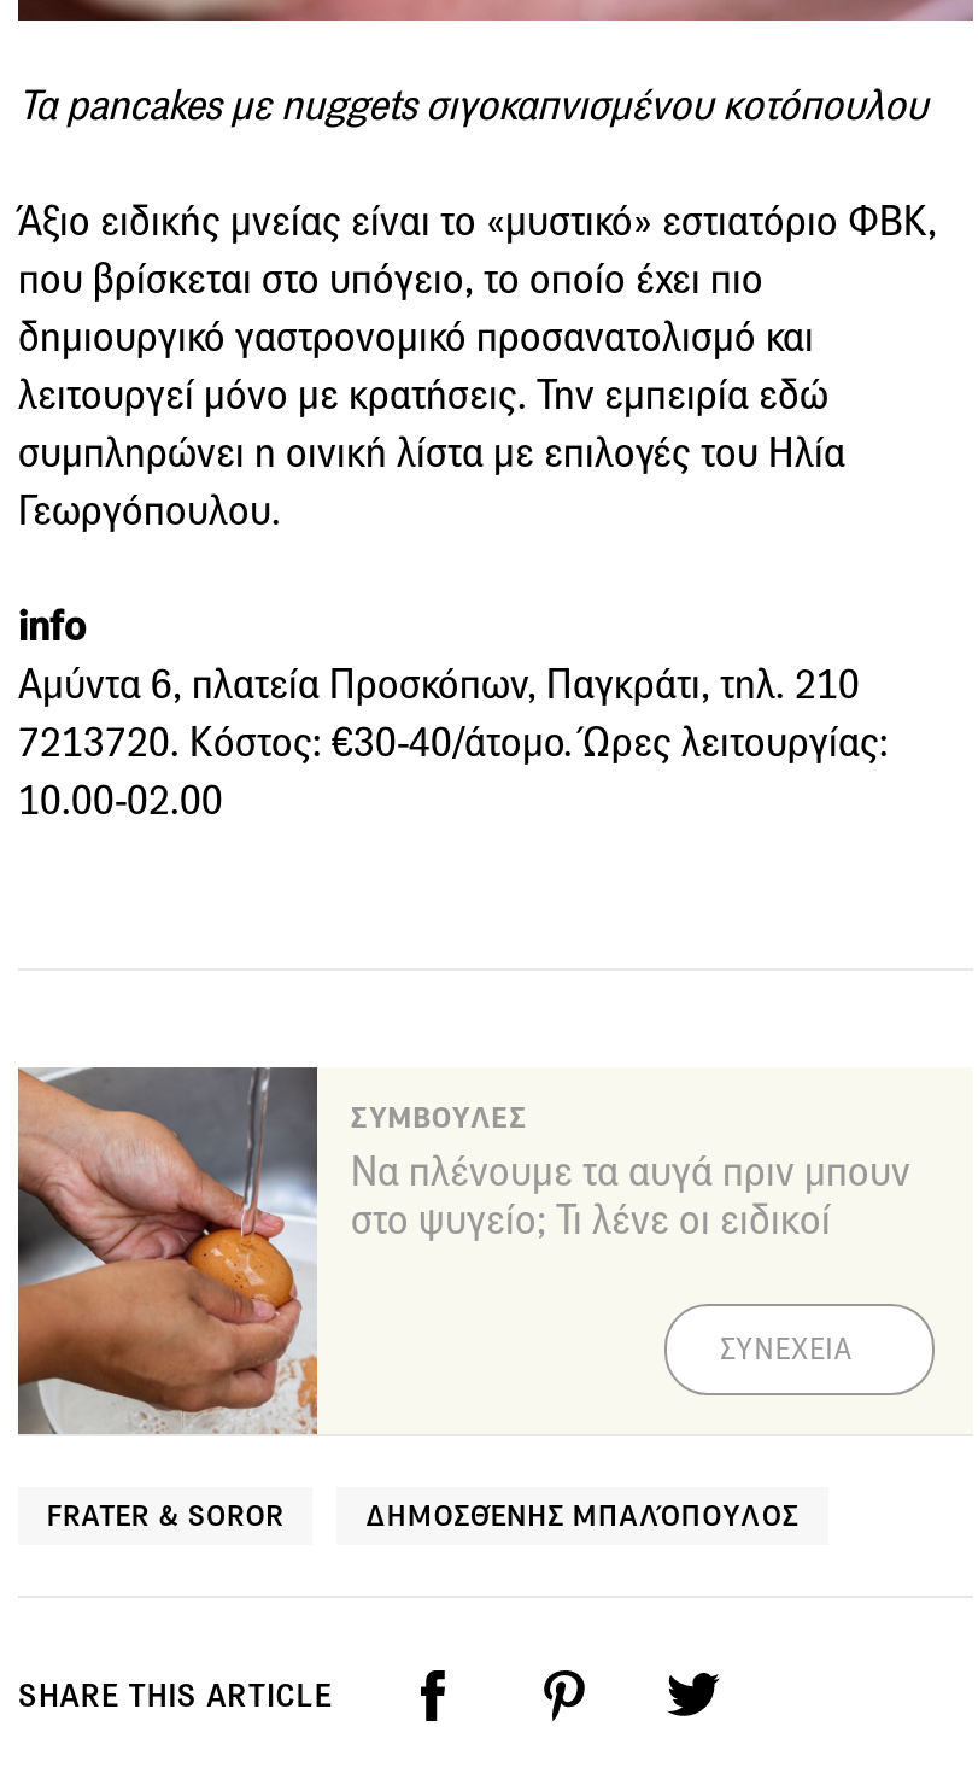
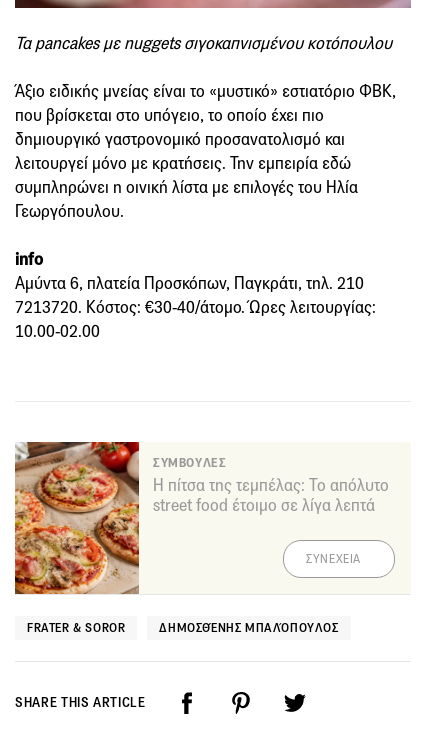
[16,1064,910,1435] [image] | Να πλένουμε τα αυγά πριν μπουν | στο ψυγείο; Τι λένε οι ειδικοί -> [14,441,389,595] [image] | Η πίτσα της τεμπέλας: Το απόλυτο | street food έτοιμο σε λίγα λεπτά

